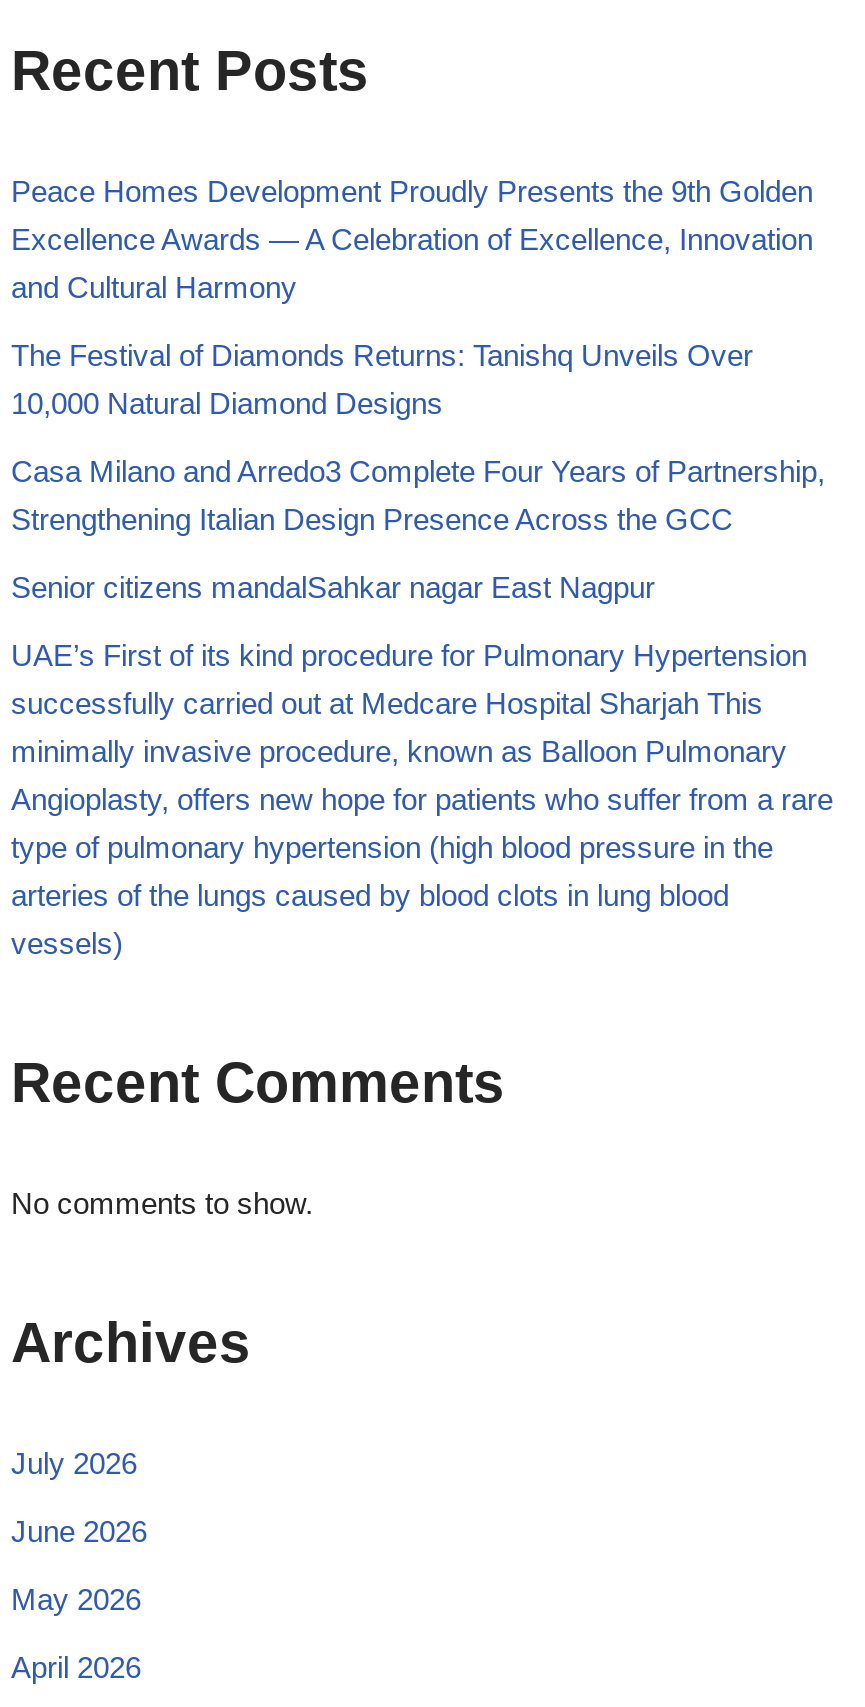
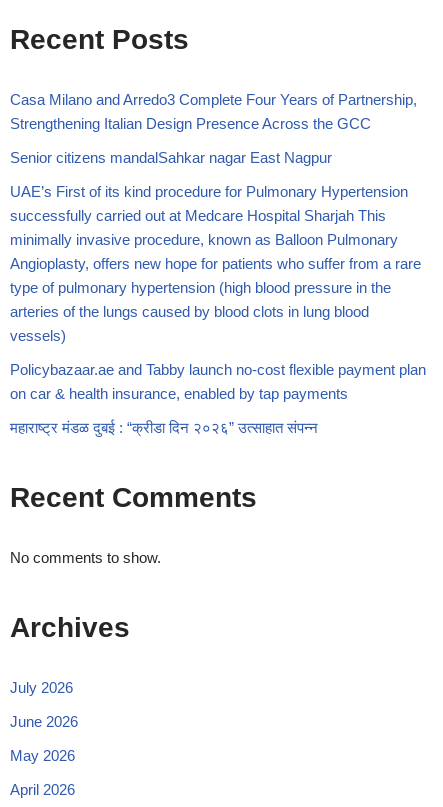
[11,175,813,421] Peace Homes Development Proudly Presents the 9th Golden | Excellence Awards — A Celebration of Excellence, Innovation | and Cultural Harmony | The Festival of Diamonds Returns: Tanishq Unveils Over | 10,000 Natural Diamond Designs -> none
moved [11,455,833,961] -> [10,91,421,344]: Casa Milano and Arredo3 Complete Four Years of Partnership, | Strengthening Italian Design Presence Across the GCC | Senior citizens mandalSahkar nagar East Nagpur | ... | arteries of the lungs caused by blood clots in lung blood | vessels)
none -> [10,361,426,436] Policybazaar.ae and Tabby launch no-cost flexible payment plan | on car & health insurance, enabled by tap payments | महाराष्ट्र मंडळ दुबई : “क्रीडा दिन २०२६” उत्साहात संपन्न

